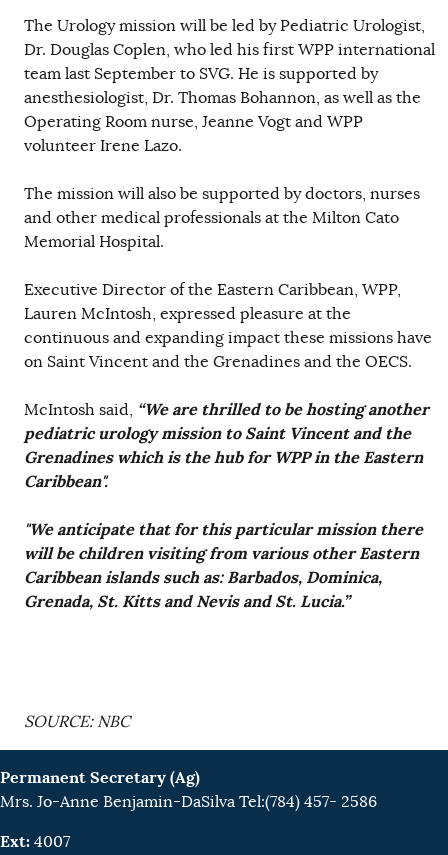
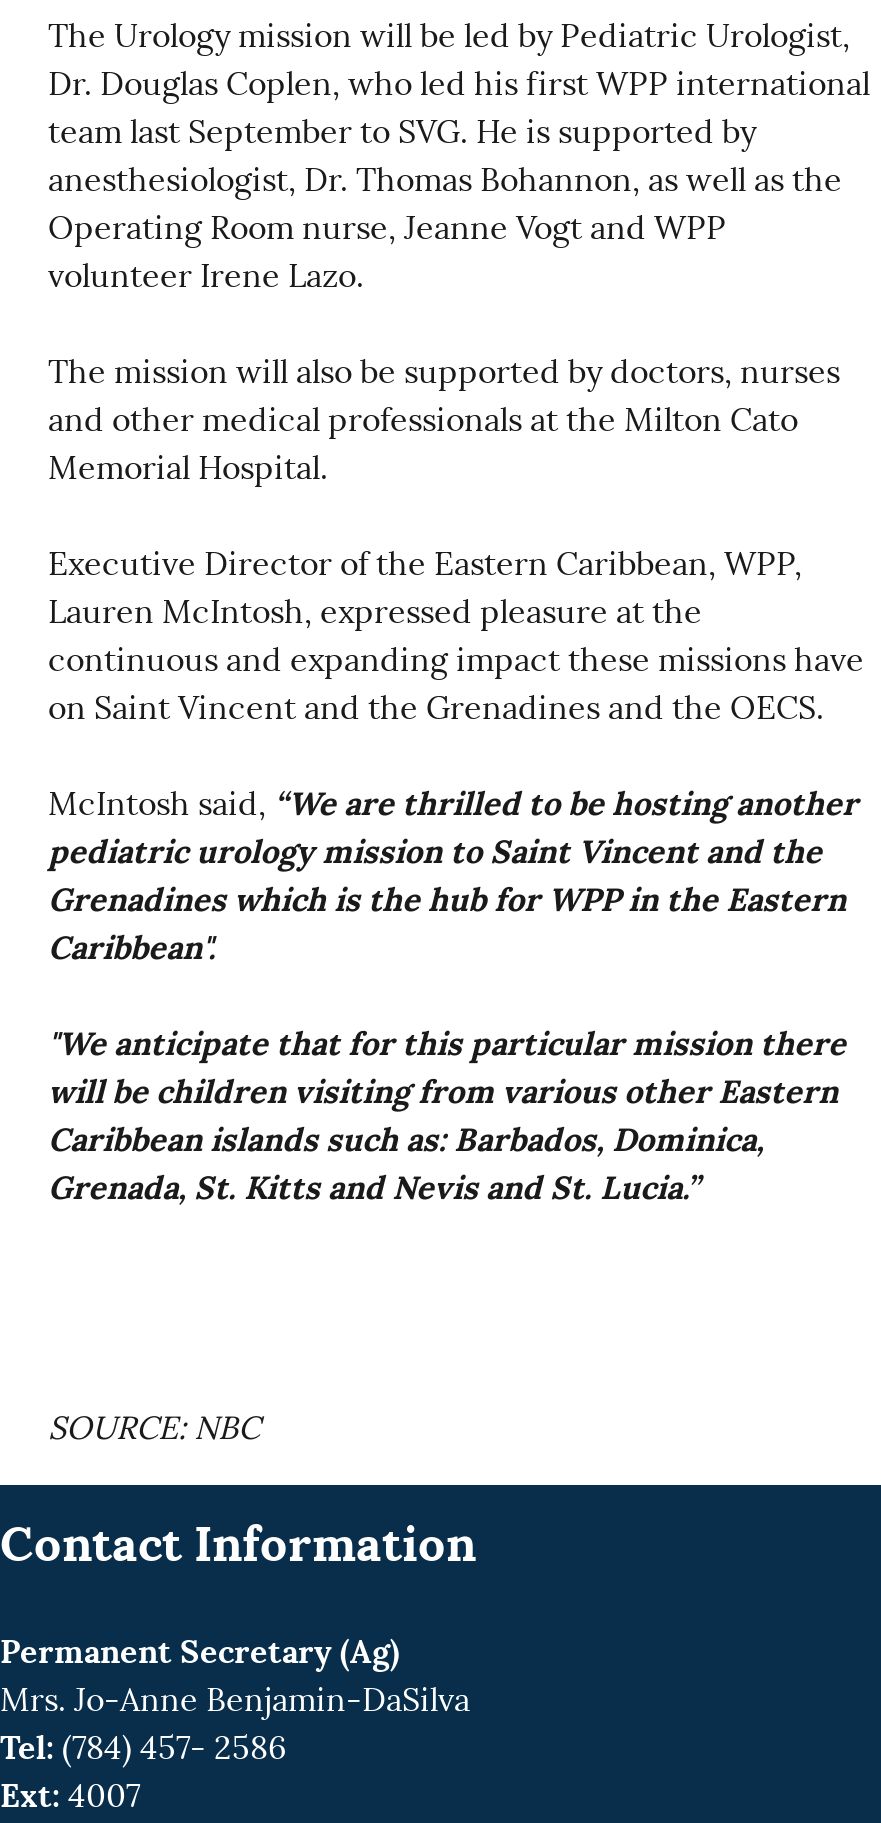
none -> [0,1513,476,1575] Contact Information

